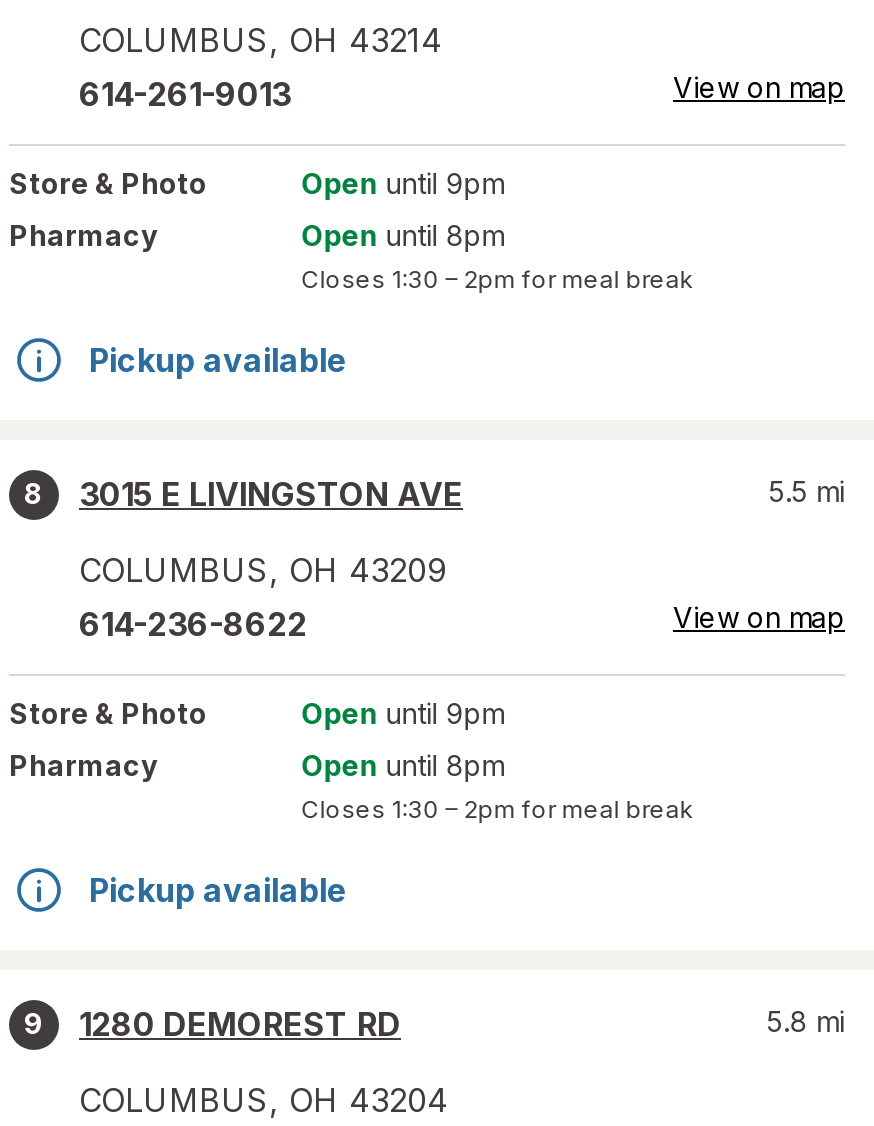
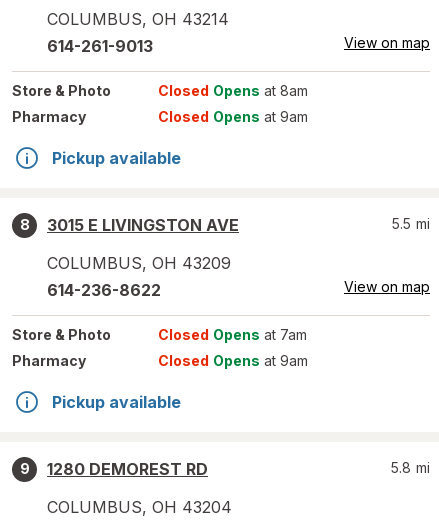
[302,166,504,200] Open until 9pm -> [158,82,308,99] Closed Opens at 8am
[302,218,694,294] Open until 8pm | Closes 1:30 – 2pm for meal break -> [158,108,308,125] Closed Opens at 9am
[302,696,504,730] Open until 9pm -> [158,326,307,343] Closed Opens at 7am
[302,748,694,824] Open until 8pm | Closes 1:30 – 2pm for meal break -> [158,352,308,369] Closed Opens at 9am

